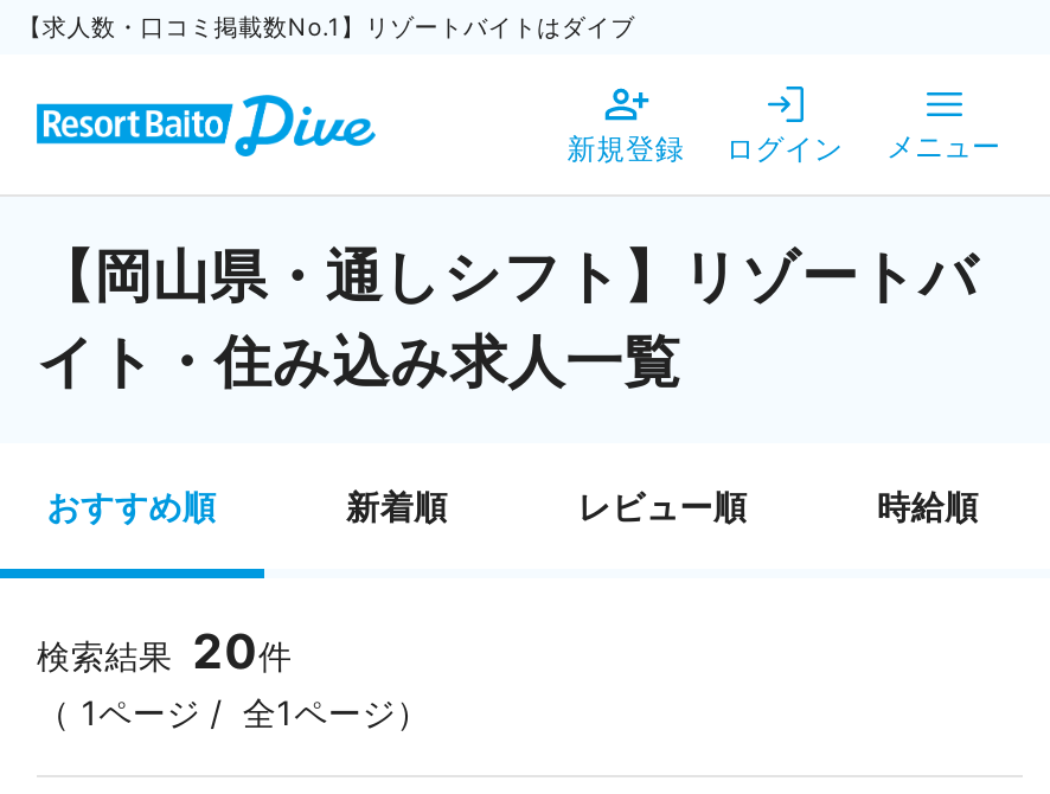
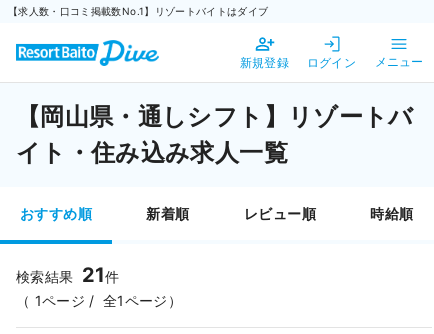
[37,623,292,680] 検索結果 20件 -> [16,263,120,287] 検索結果 21件

